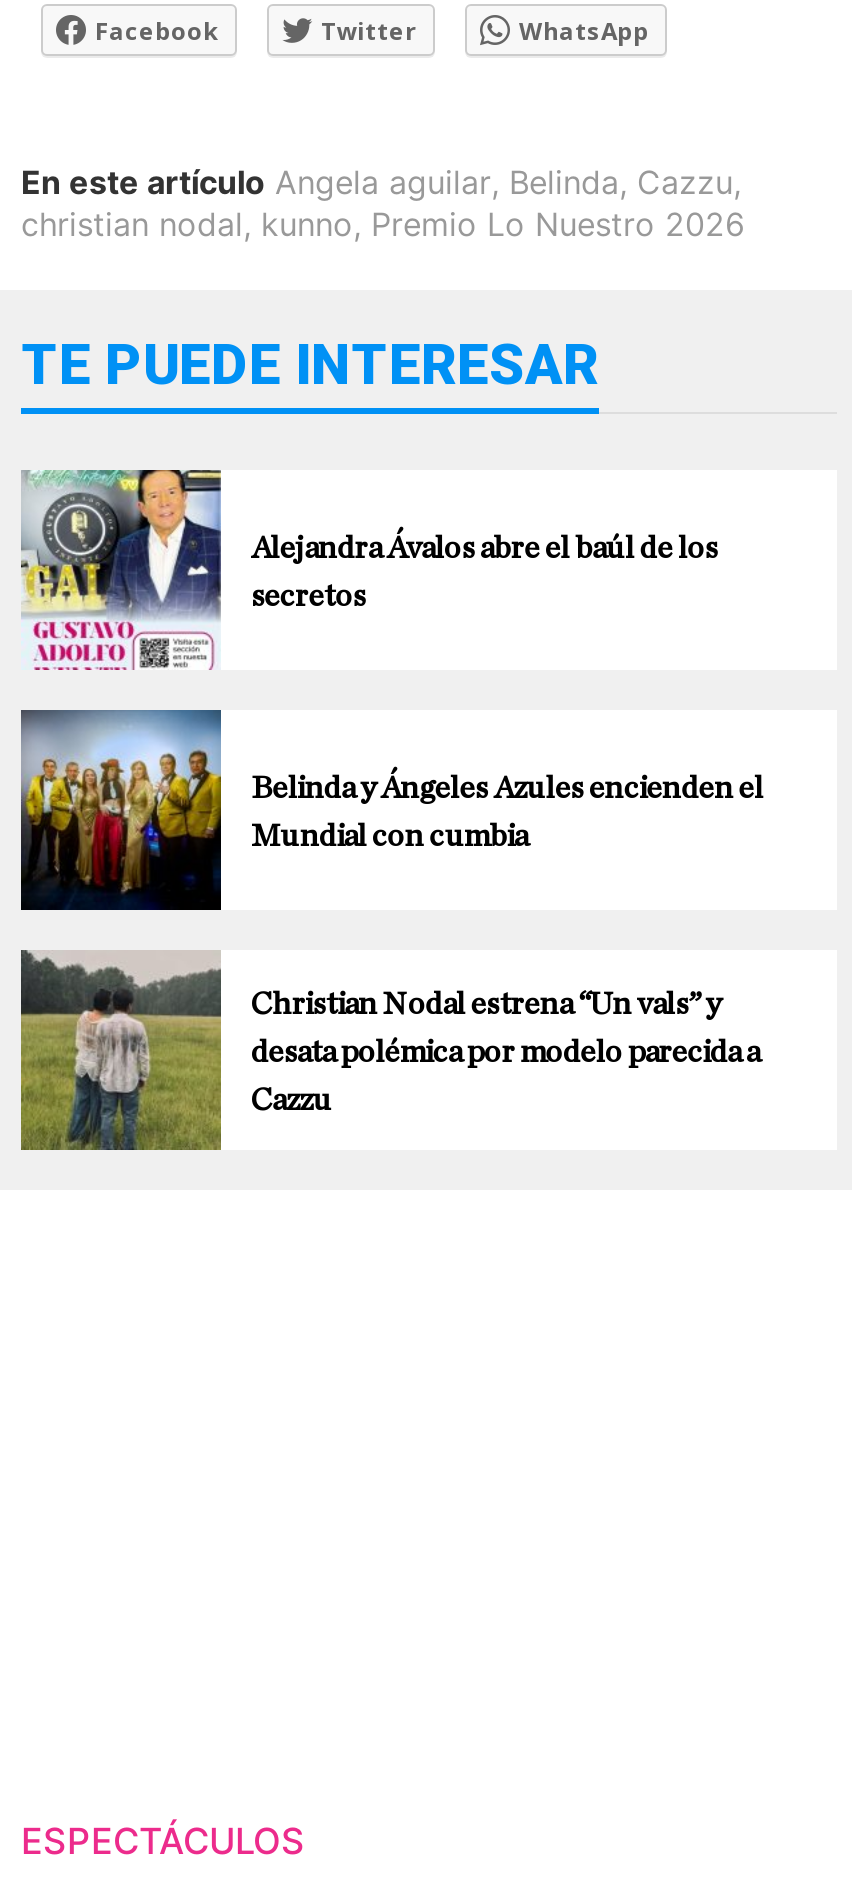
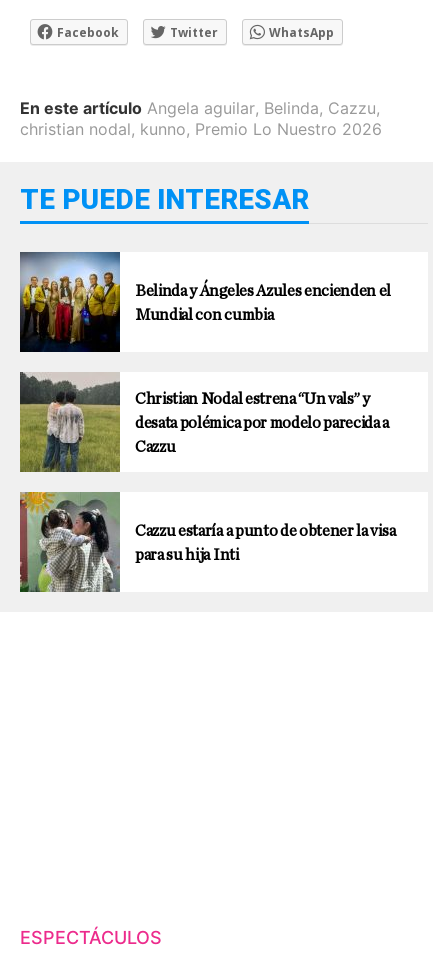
[21,468,718,672] [image] | Alejandra Ávalos abre el baúl de los | secretos -> none
moved [17,708,763,1115] -> [18,251,391,455]: [image] | Belinda y Ángeles Azules encienden el | Mundial con cumbia | Christian Nodal estrena “Un vals” y | desata polémica por modelo parecida a | Cazzu
none -> [20,491,395,592] [image] | Cazzu estaría a punto de obtener la visa | para su hija Inti

